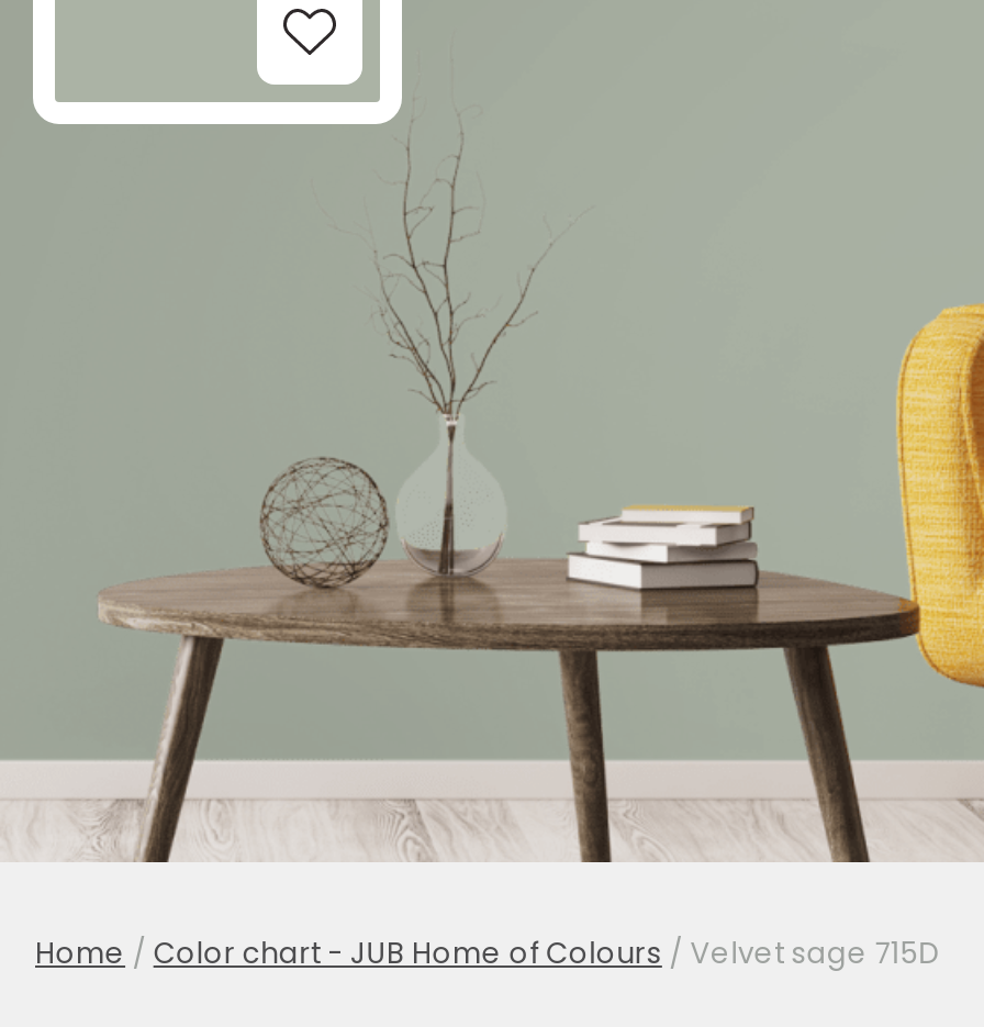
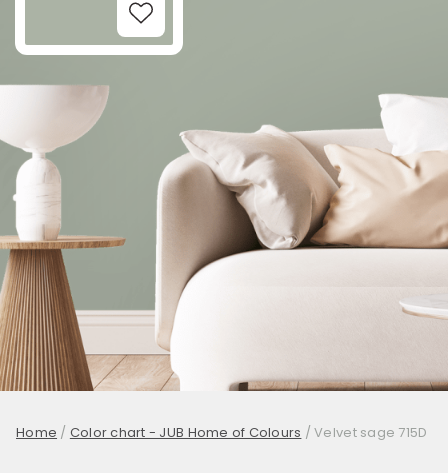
[7,181,977,862] [image] -> [3,84,445,392] [image]

